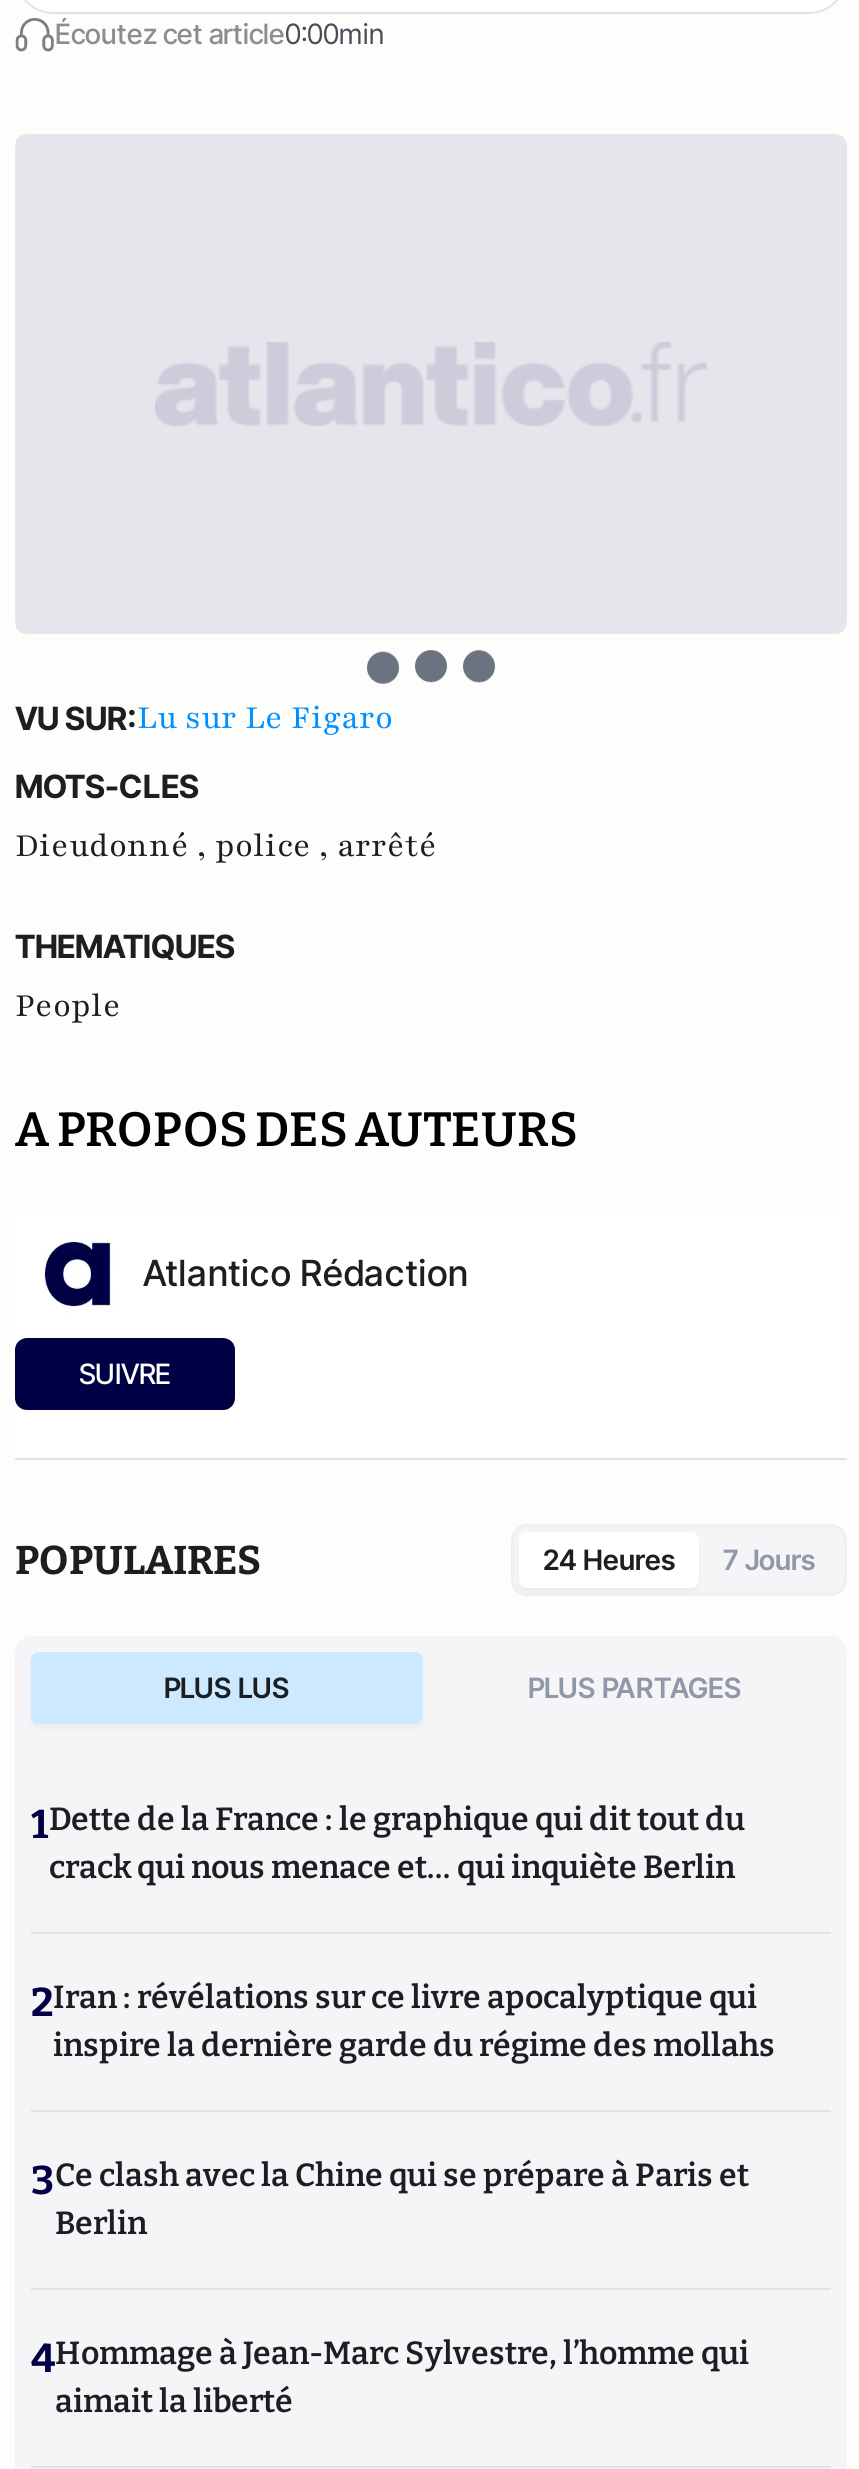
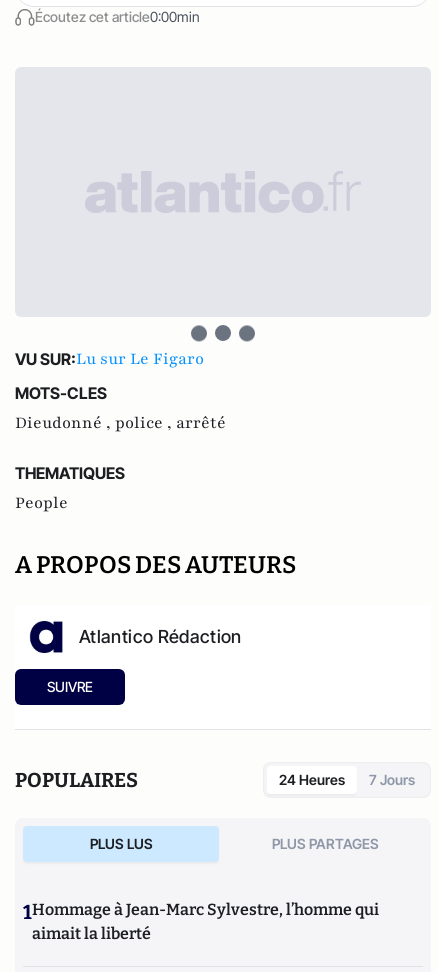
[31,1800,775,2382] 1Dette de la France : le graphique qui dit tout du | crack qui nous menace et… qui inquiète Berlin | 2Iran : révélations sur ce livre apocalyptique qui | inspire la dernière garde du régime des mollahs | 3Ce clash avec la Chine qui se prépare à Paris et | Berlin | 4Hommage à Jean-Marc Sylvestre, l’homme qui -> [23,900,379,924] 1Hommage à Jean-Marc Sylvestre, l’homme qui

